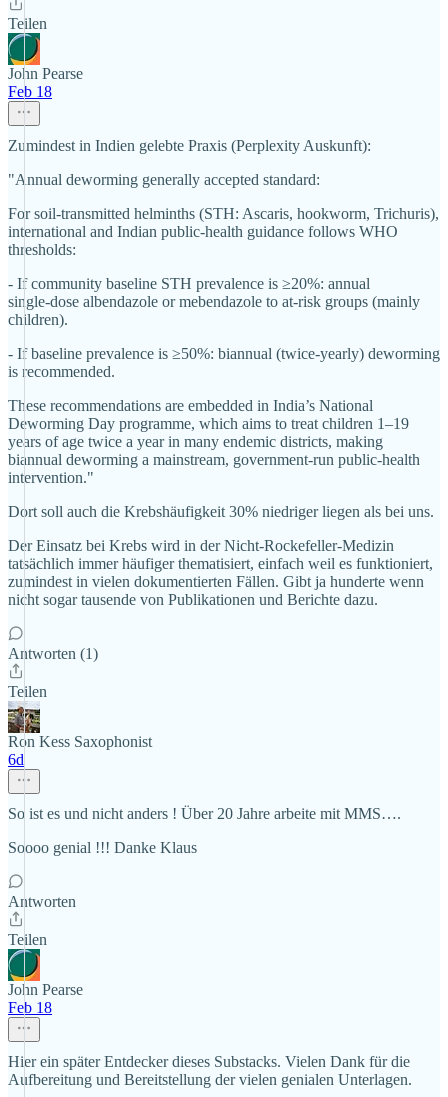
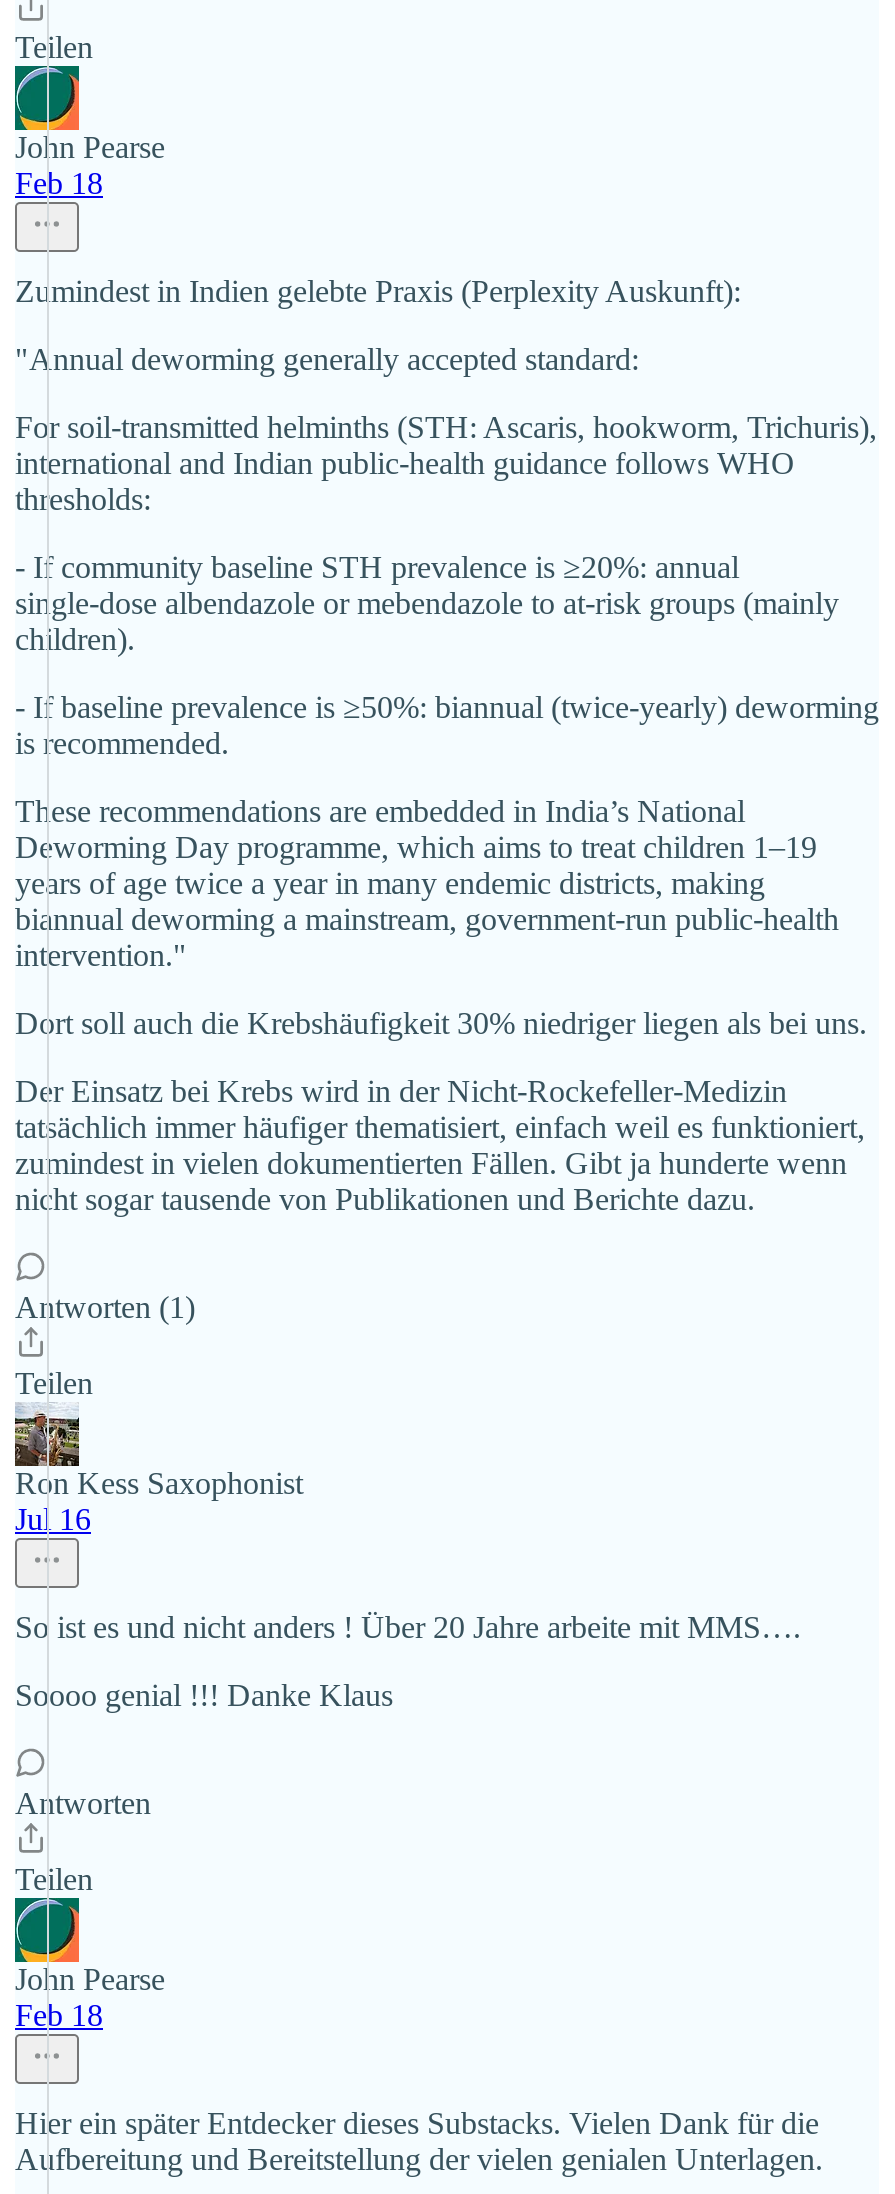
[8,751,24,768] 6d -> [15,1502,91,1536] Jul 16

